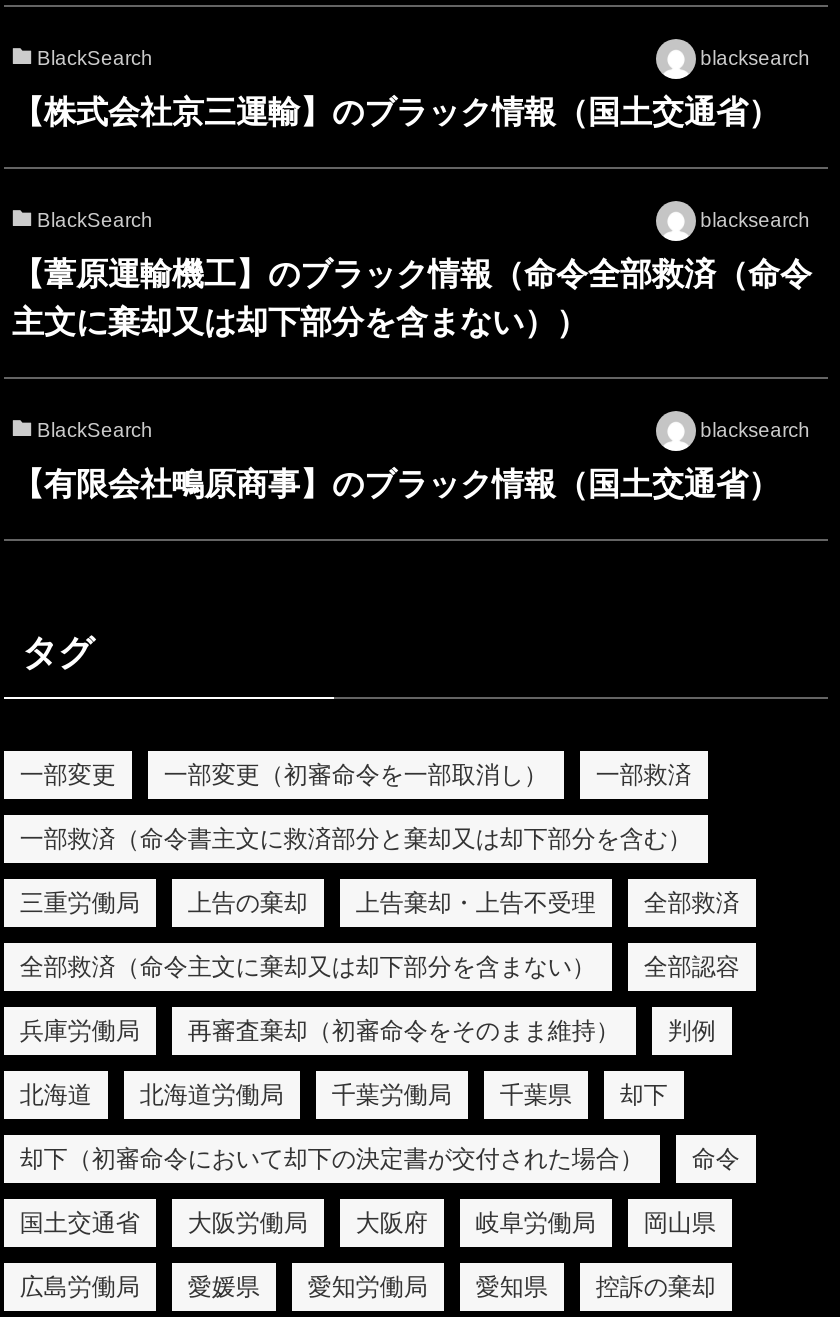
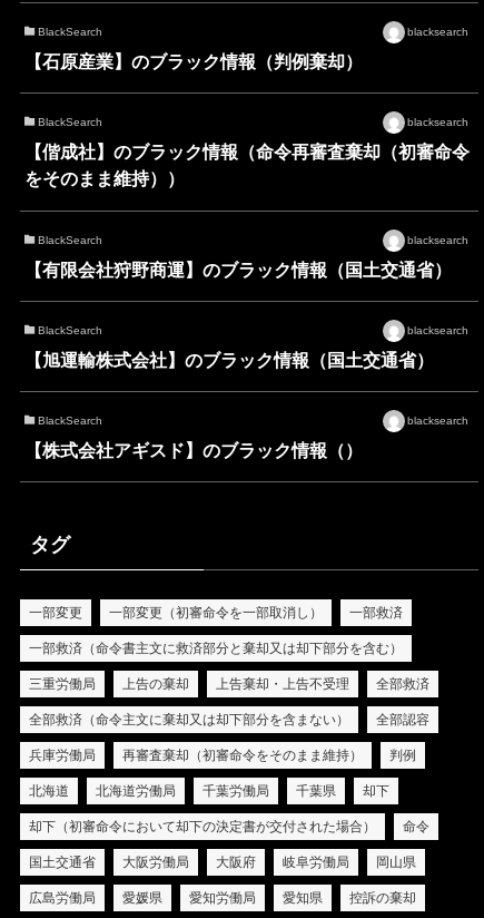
[12,92,780,128] 【株式会社京三運輸】のブラック情報（国土交通省） -> [24,51,363,72] 【石原産業】のブラック情報（判例棄却）
[12,255,812,339] 【葦原運輸機工】のブラック情報（命令全部救済（命令 | 主文に棄却又は却下部分を含まない）） -> [24,142,469,189] 【偕成社】のブラック情報（命令再審査棄却（初審命令 | をそのまま維持））
[12,465,780,501] 【有限会社鴫原商事】のブラック情報（国土交通省） -> [24,259,469,460] 【有限会社狩野商運】のブラック情報（国土交通省） | BlackSearch | blacksearch | 【旭運輸株式会社】のブラック情報（国土交通省） | BlackSearch | blacksearch | 【株式会社アギスド】のブラック情報（）

